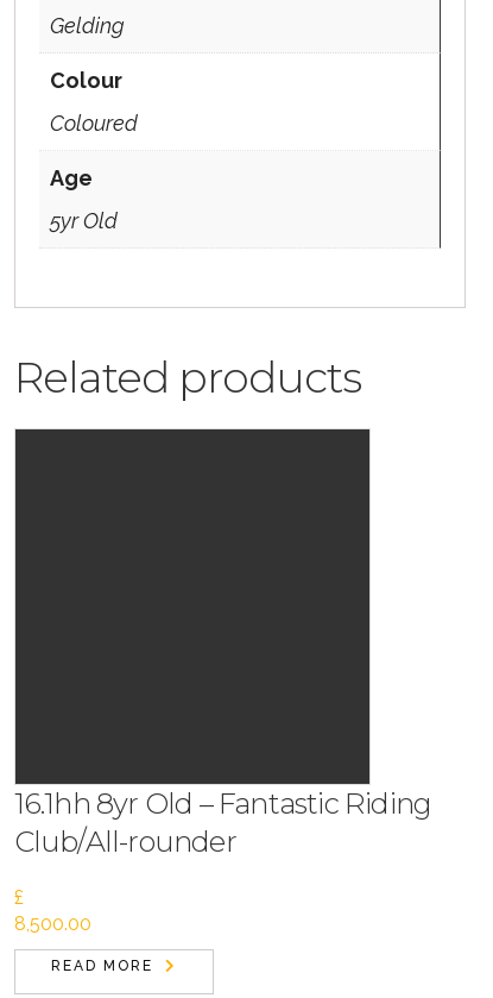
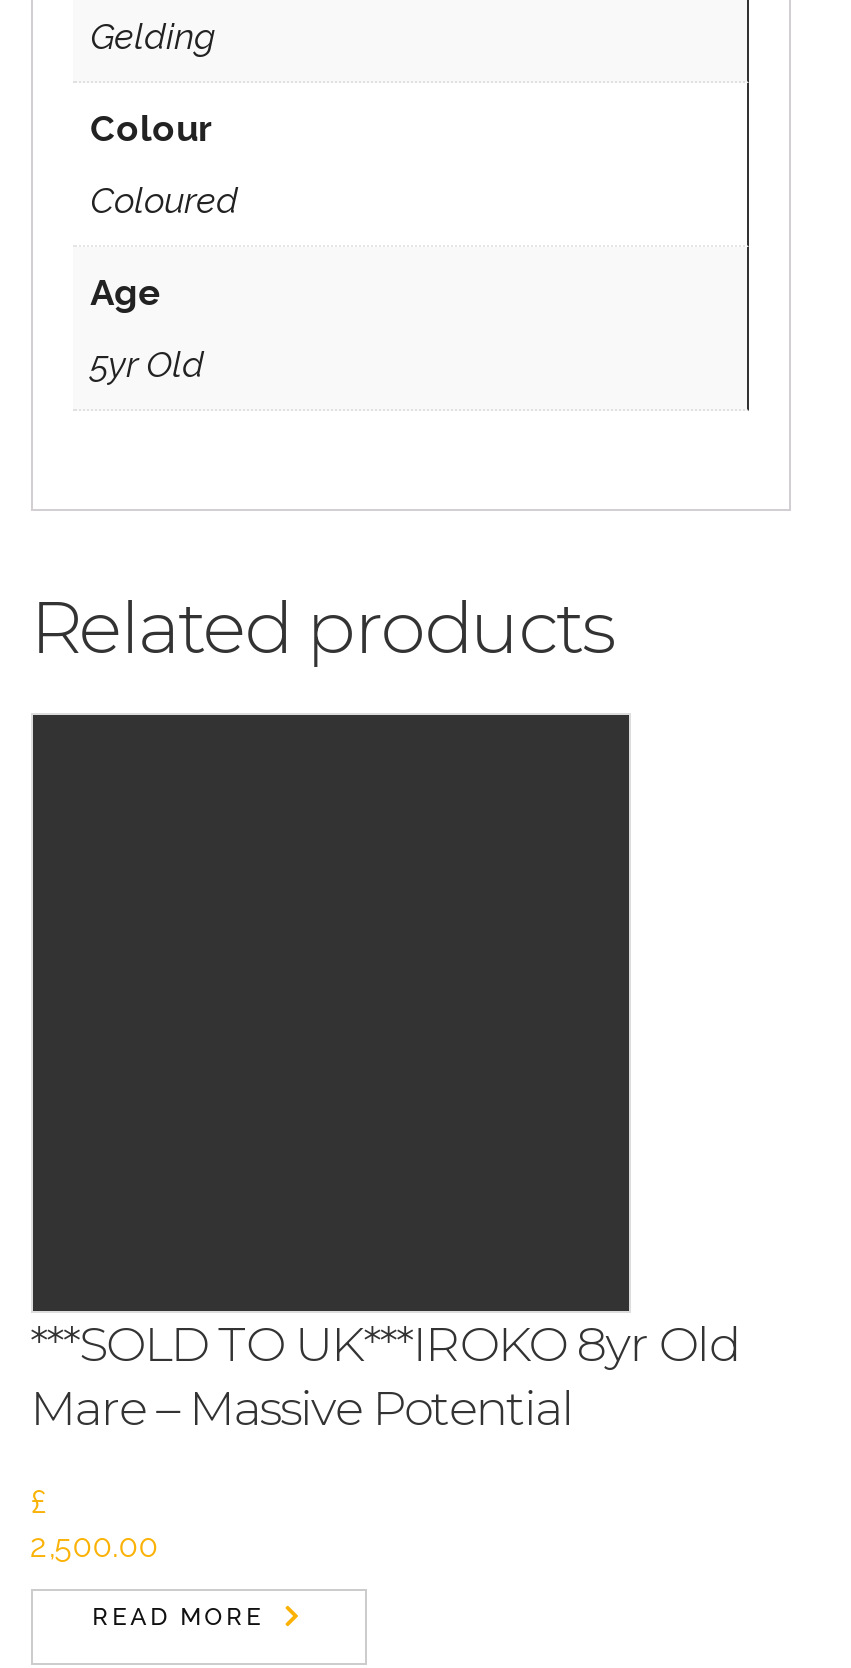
[14,786,431,859] 16.1hh 8yr Old – Fantastic Riding | Club/All-rounder -> [30,1315,740,1437] ***SOLD TO UK***IROKO 8yr Old | Mare – Massive Potential
[14,912,91,935] 8,500.00 -> [30,1527,158,1565] 2,500.00

